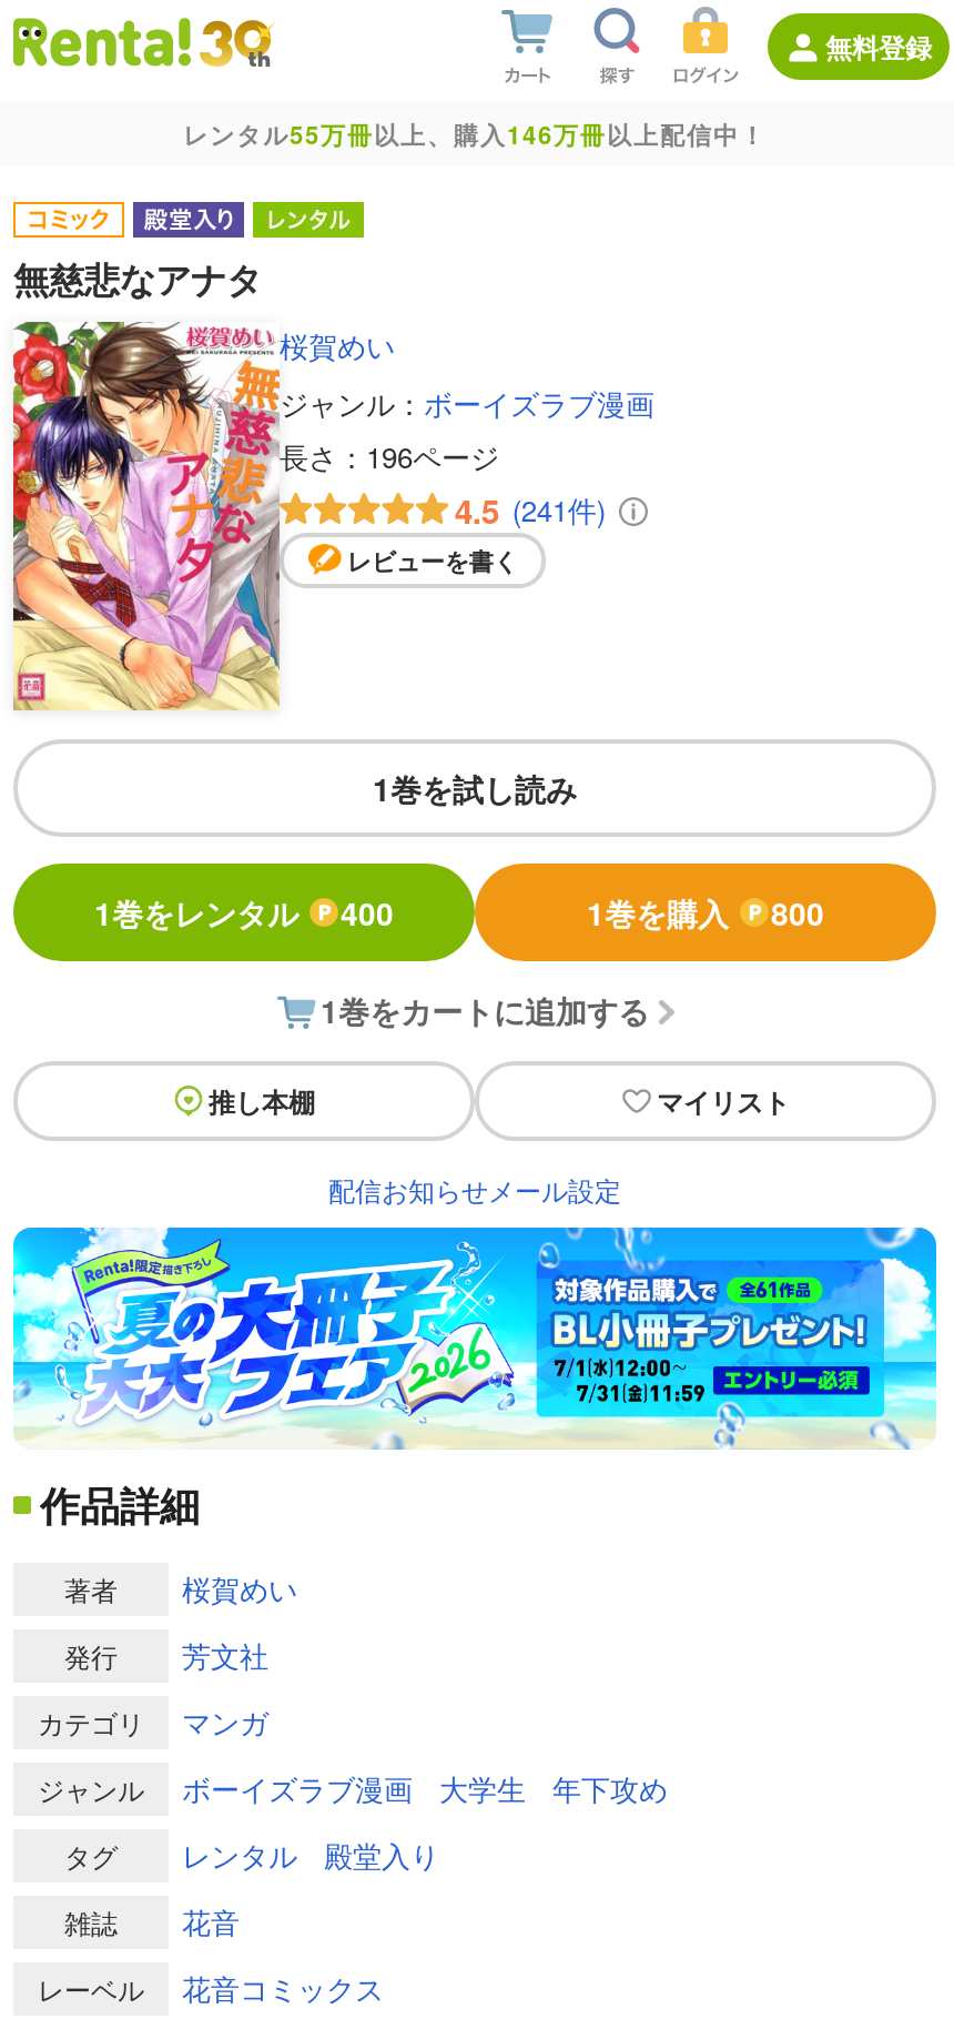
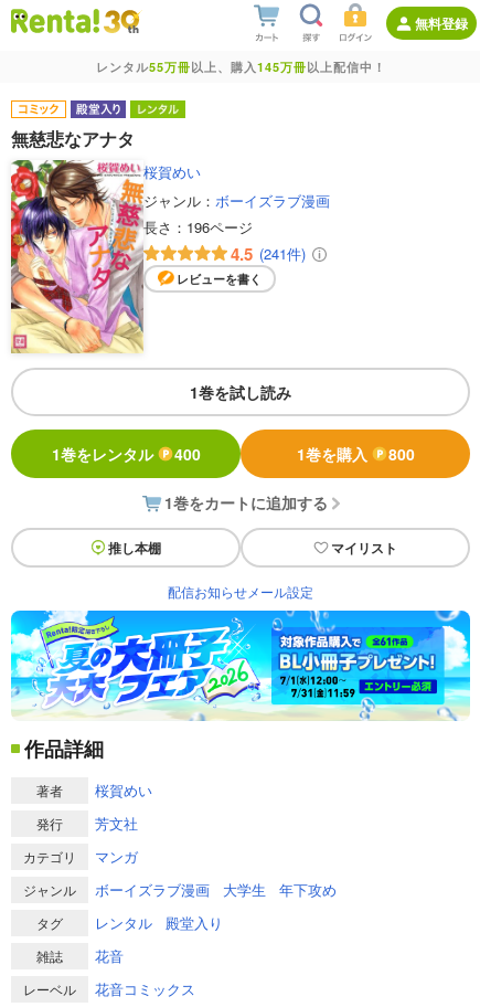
[183,118,767,151] レンタル55万冊以上、購入146万冊以上配信中！ -> [95,59,386,75] レンタル55万冊以上、購入145万冊以上配信中！

